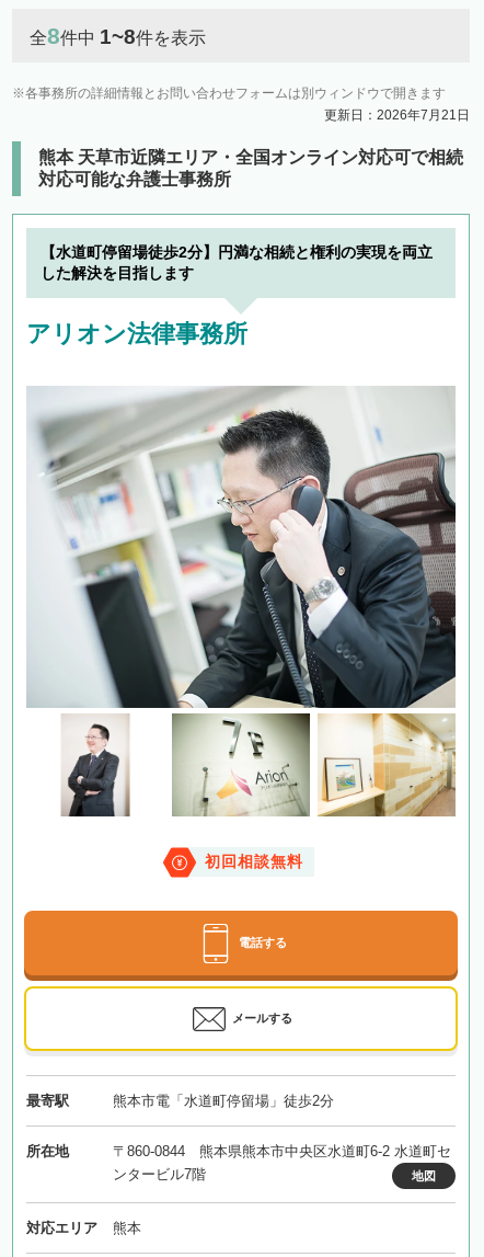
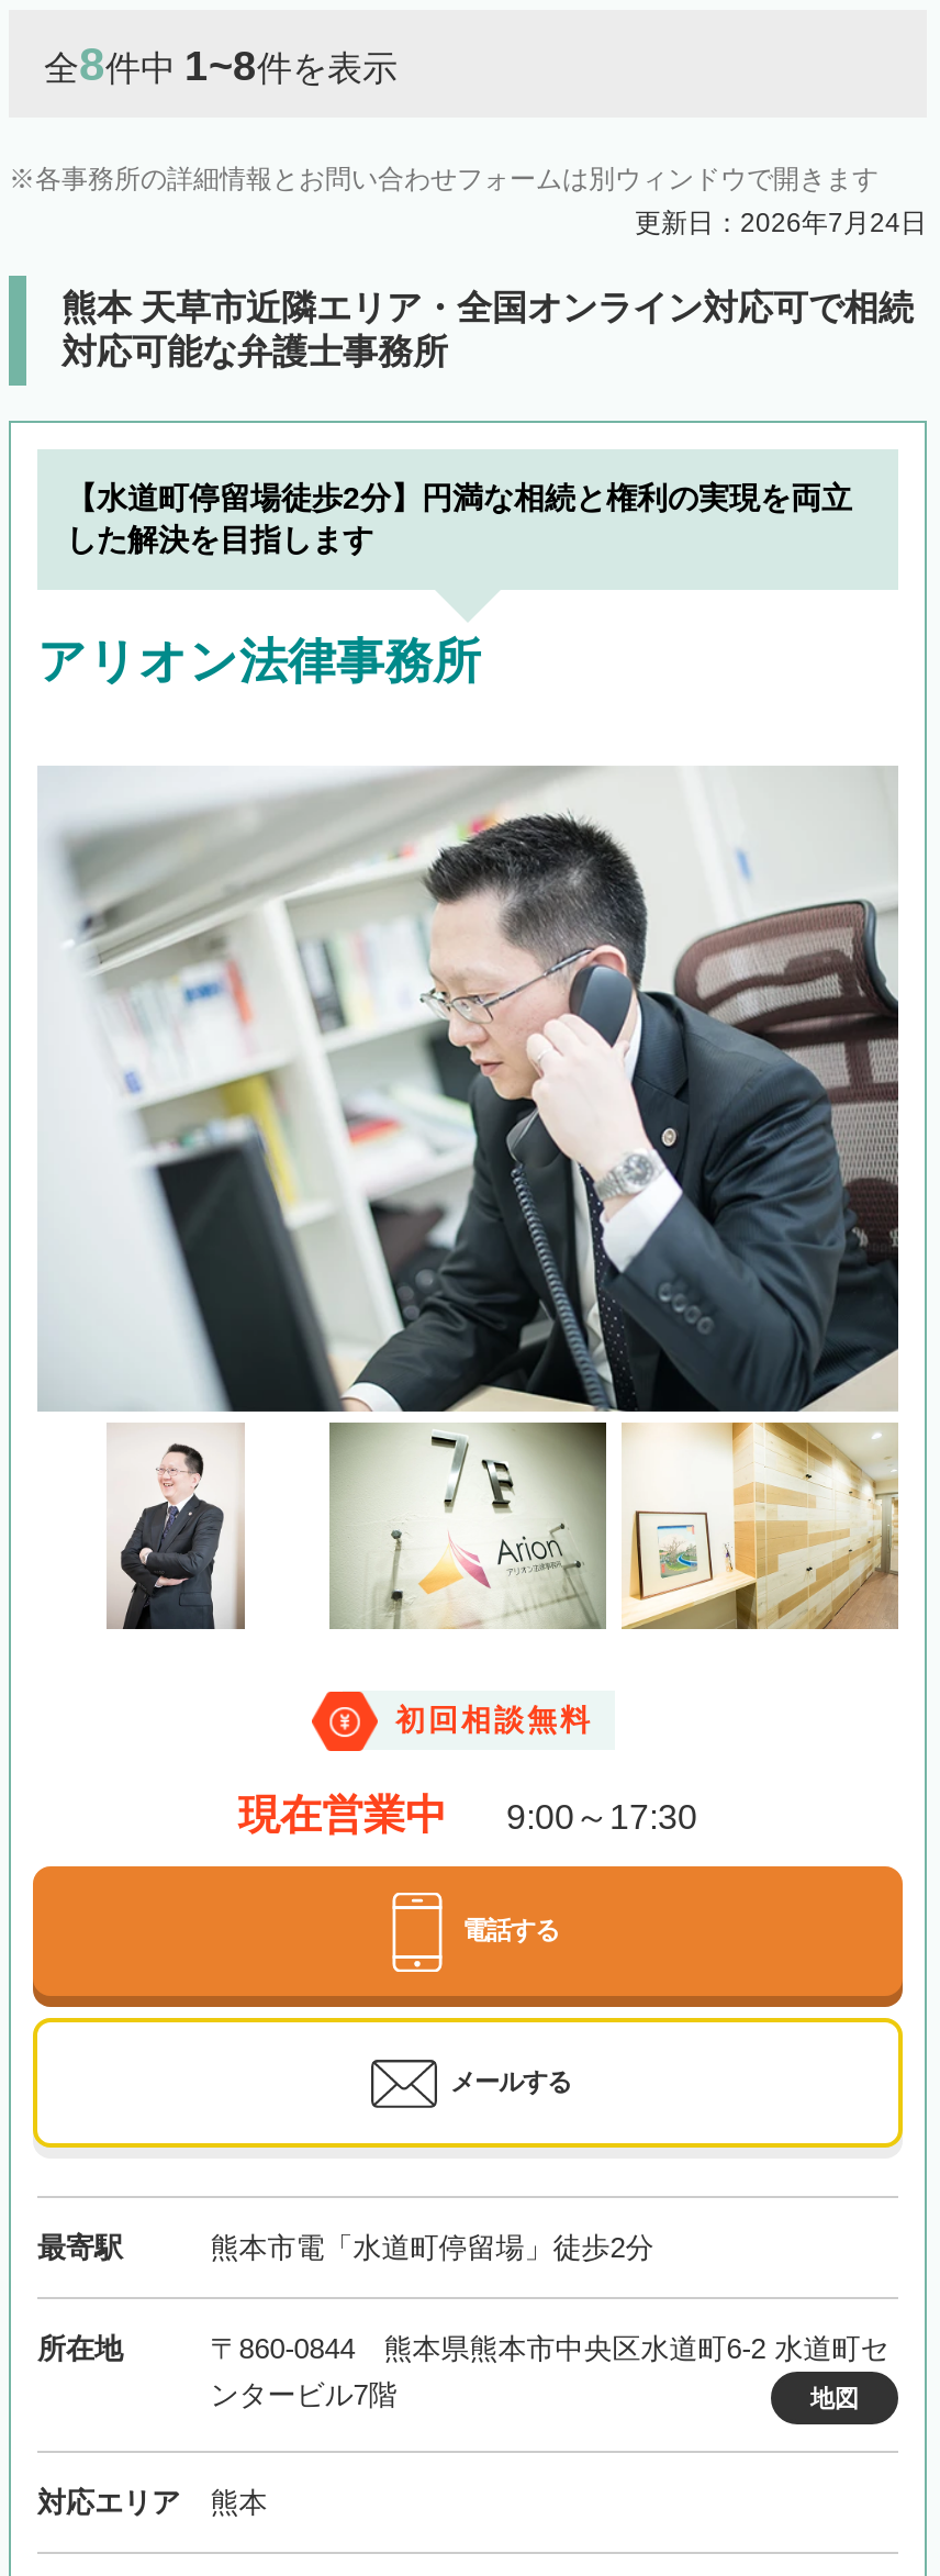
[324,108,470,123] 更新日：2026年7月21日 -> [635,208,927,239] 更新日：2026年7月24日
none -> [238,1792,697,1838] 現在営業中 | 9:00～17:30

